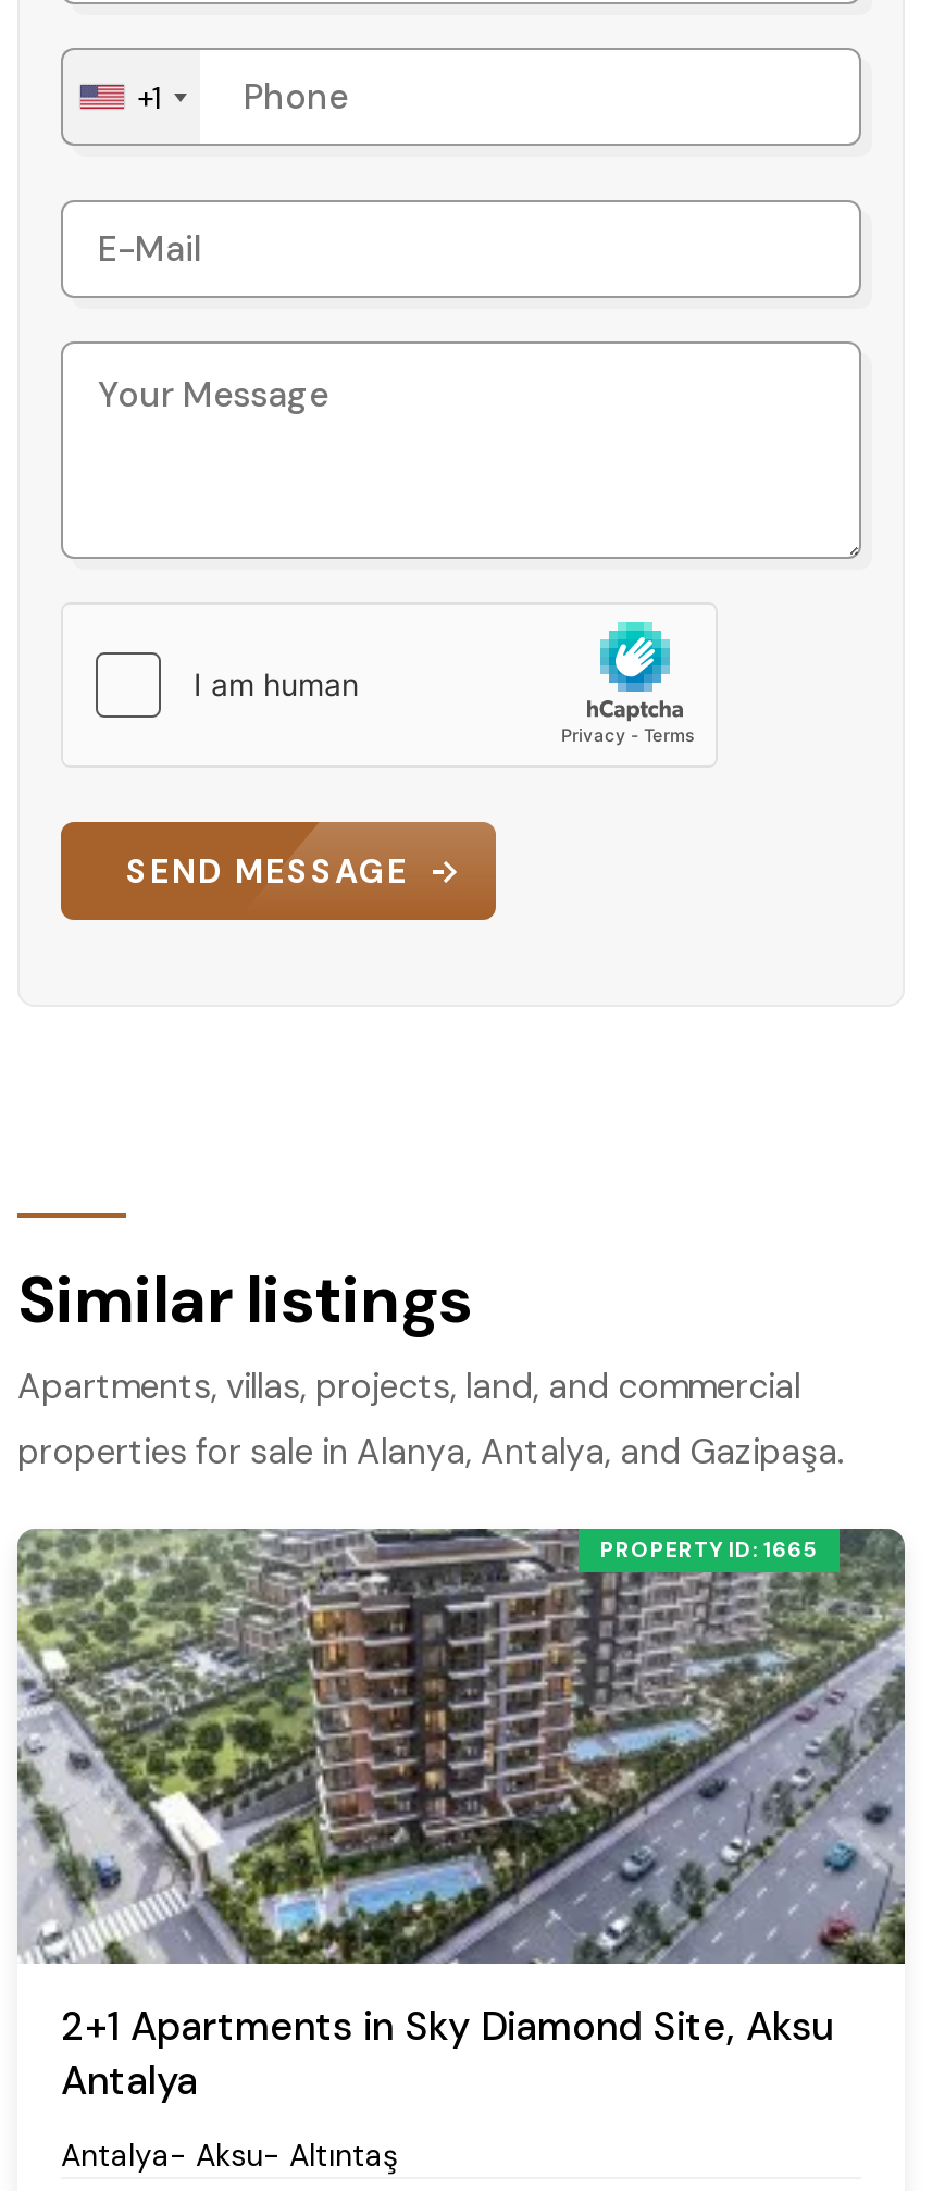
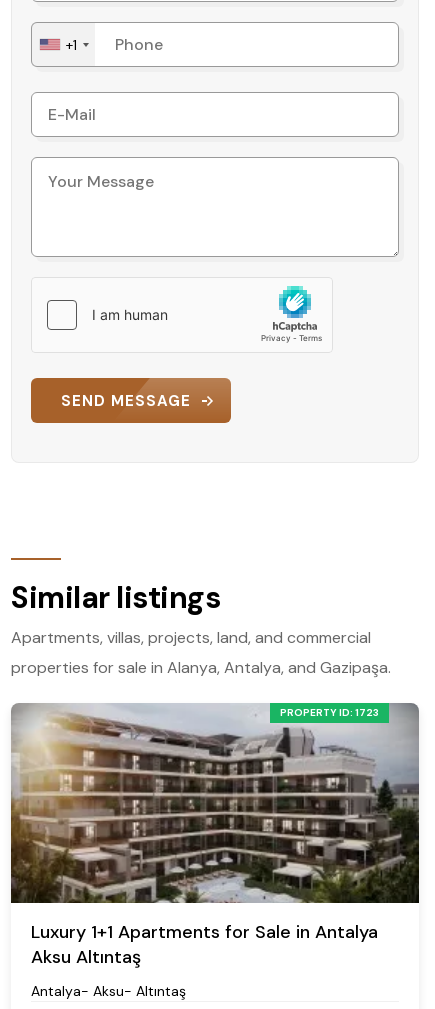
[15,1527,907,1966] [image] | PROPERTY ID: 1665 -> [10,703,420,904] [image] | PROPERTY ID: 1723
[61,2002,833,2108] 2+1 Apartments in Sky Diamond Site, Aksu | Antalya -> [31,920,378,969] Luxury 1+1 Apartments for Sale in Antalya | Aksu Altıntaş

